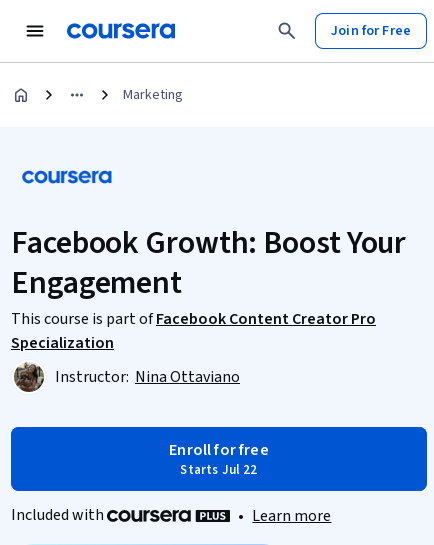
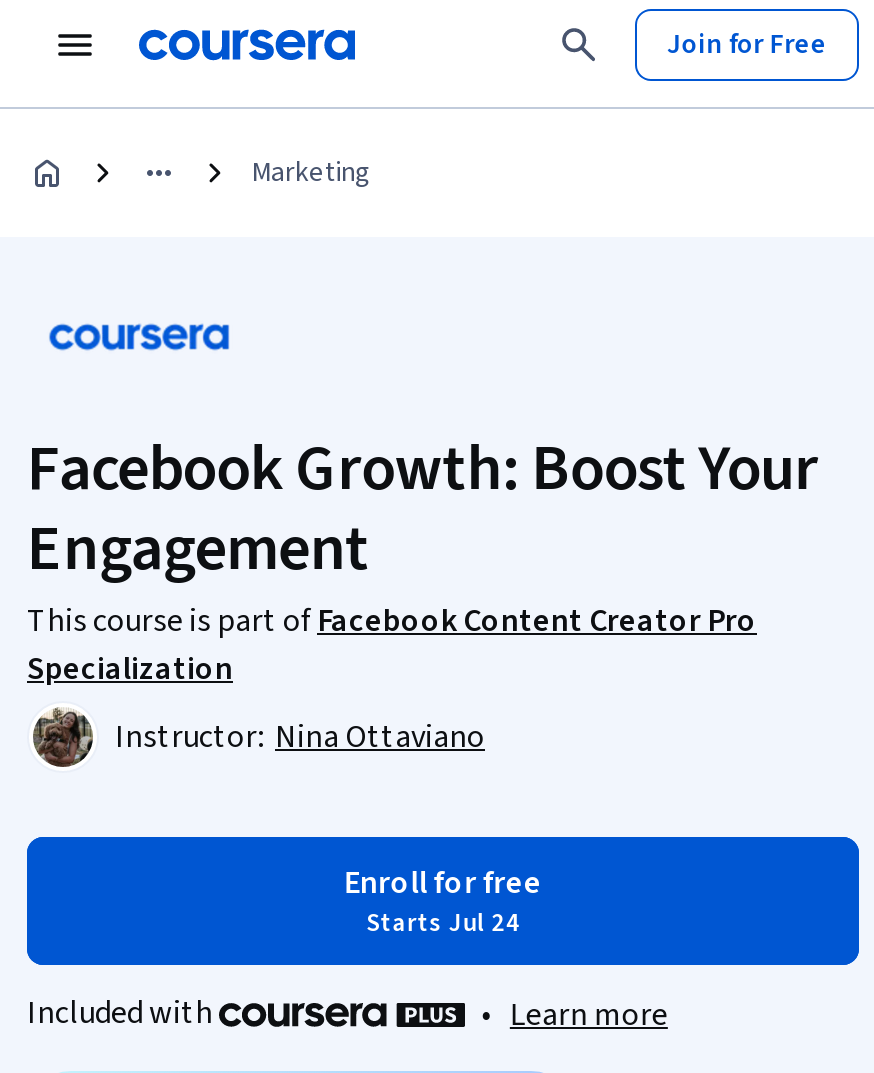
[180,461,257,479] Starts Jul 22 -> [366,905,520,941] Starts Jul 24

